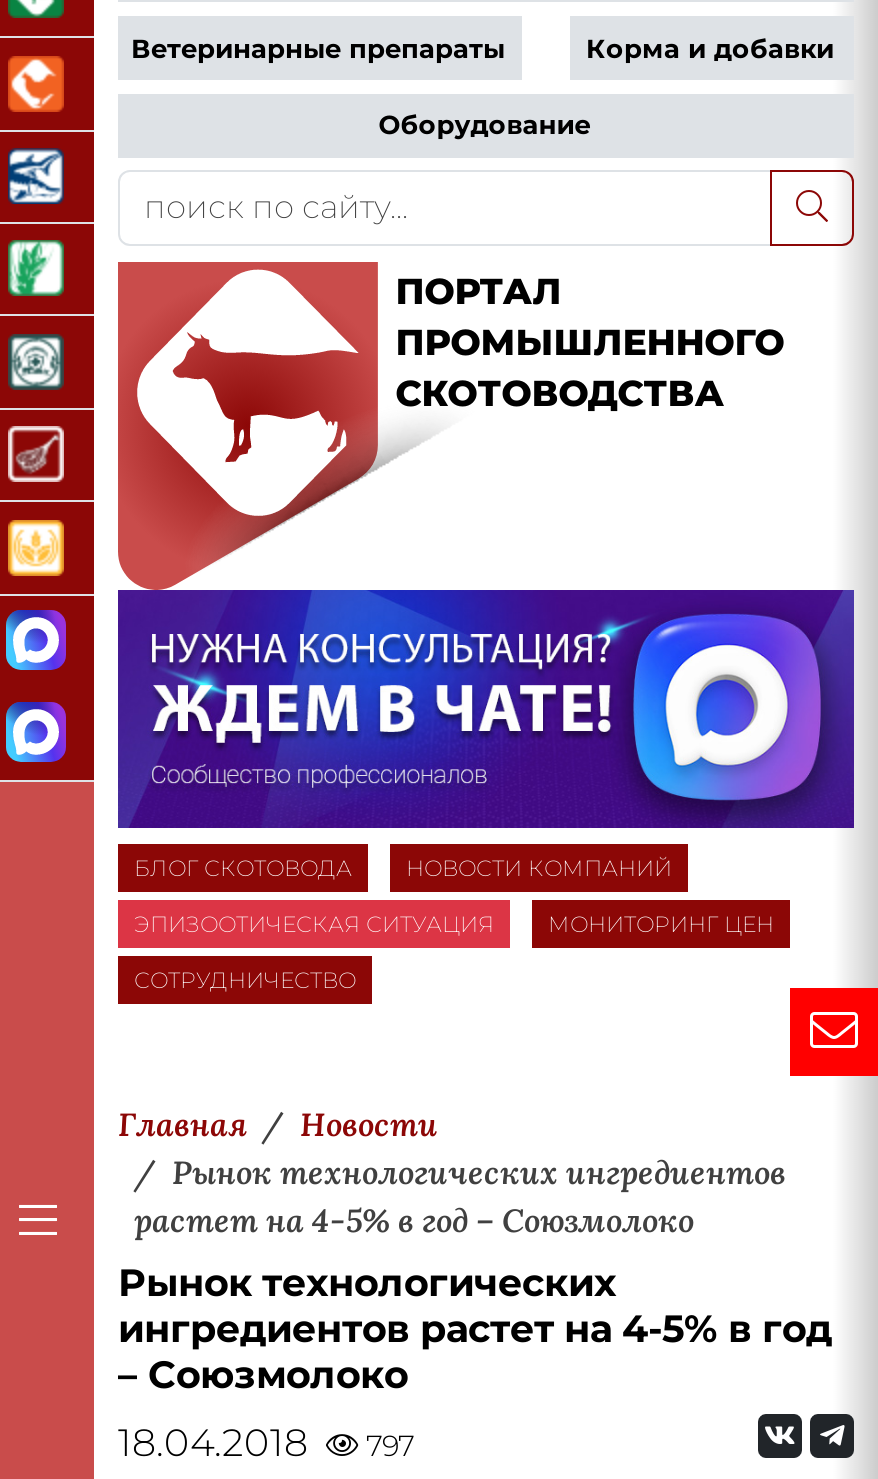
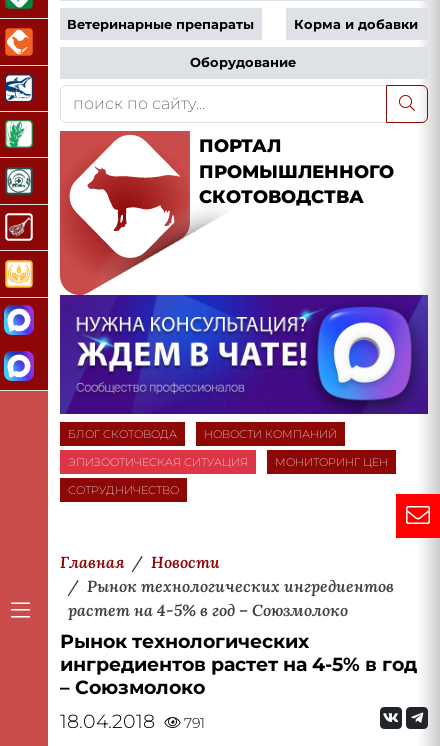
[118,1417,414,1465] 18.04.2018 797 -> [60,708,205,732] 18.04.2018 791

